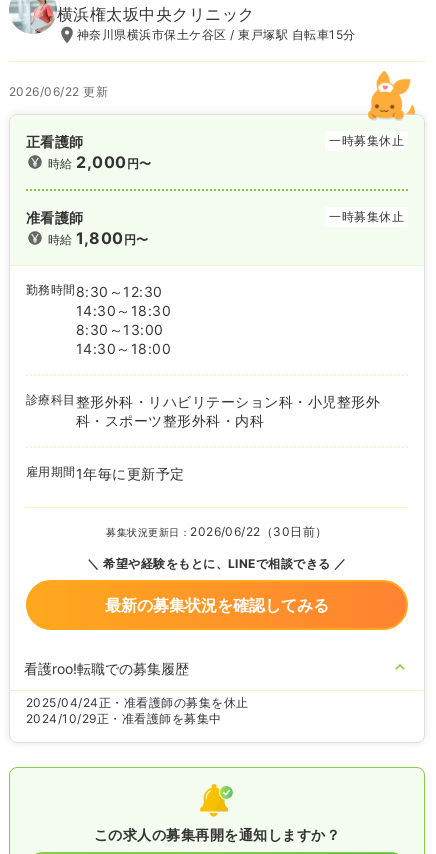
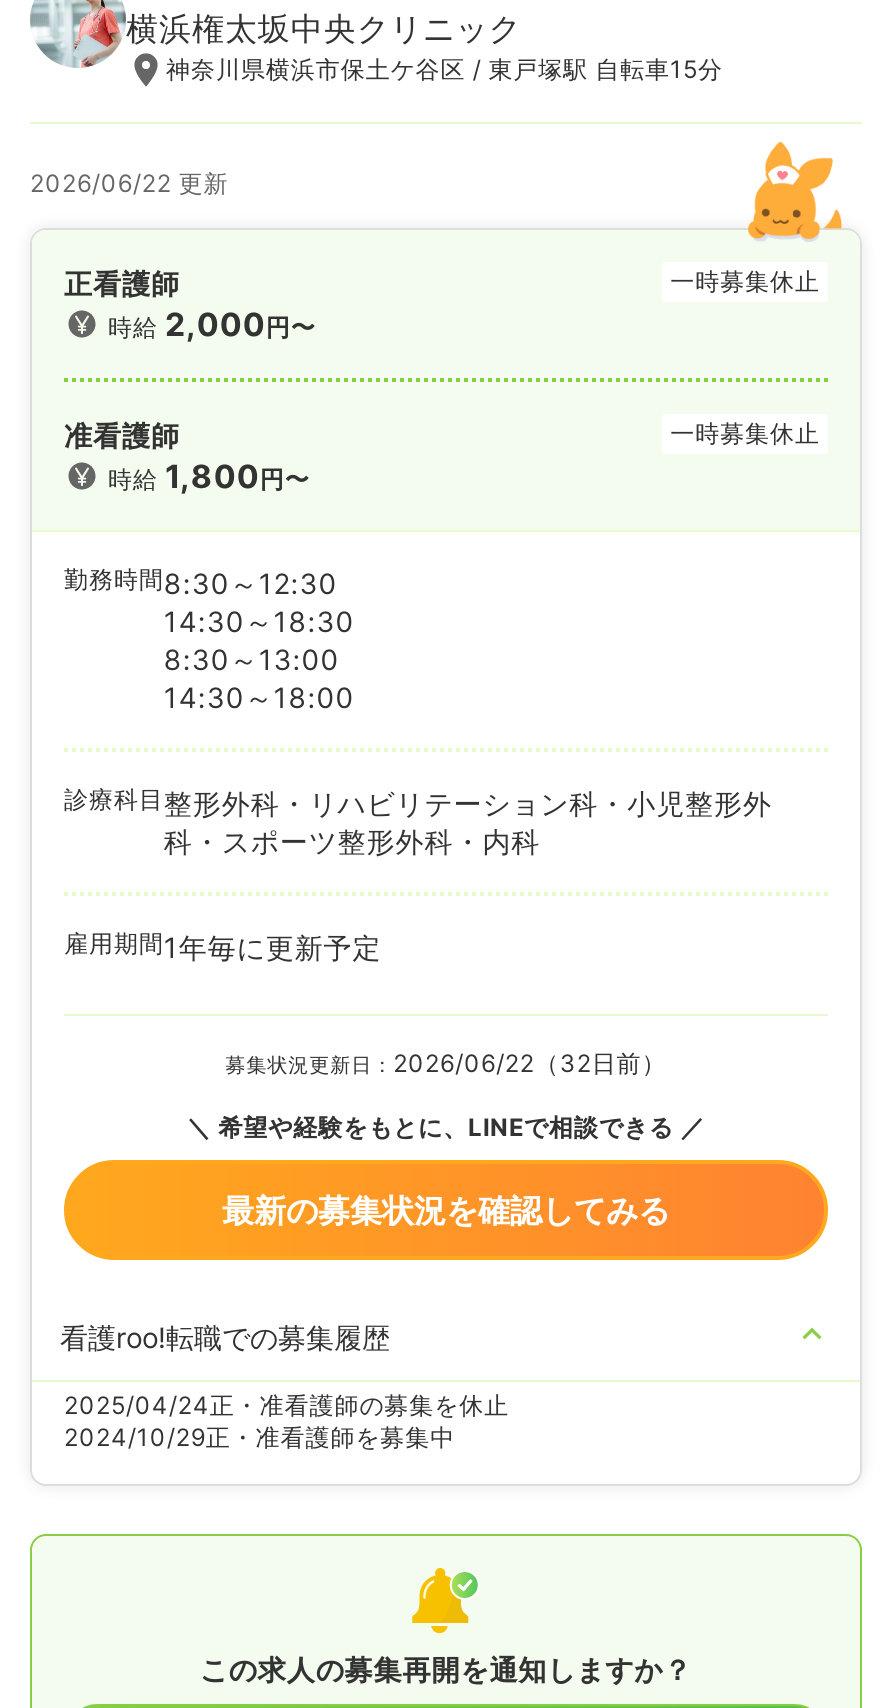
[106,524,328,539] 募集状況更新日：2026/06/22（30日前） -> [225,1048,667,1078] 募集状況更新日：2026/06/22（32日前）

